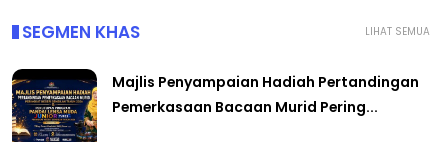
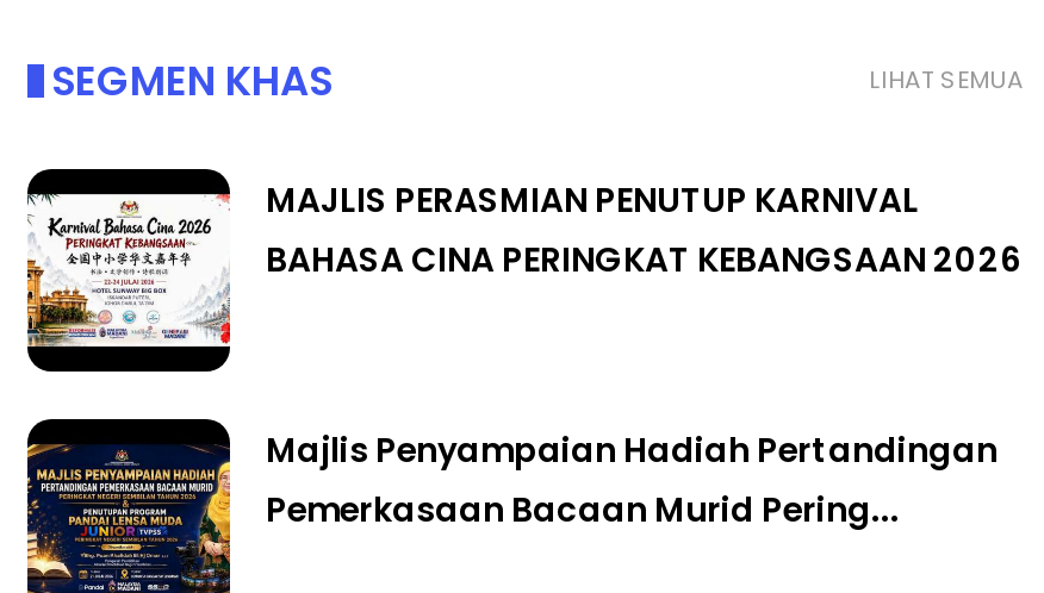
none -> [25,175,1021,374] [image] | MAJLIS PERASMIAN PENUTUP KARNIVAL | BAHASA CINA PERINGKAT KEBANGSAAN 2026

